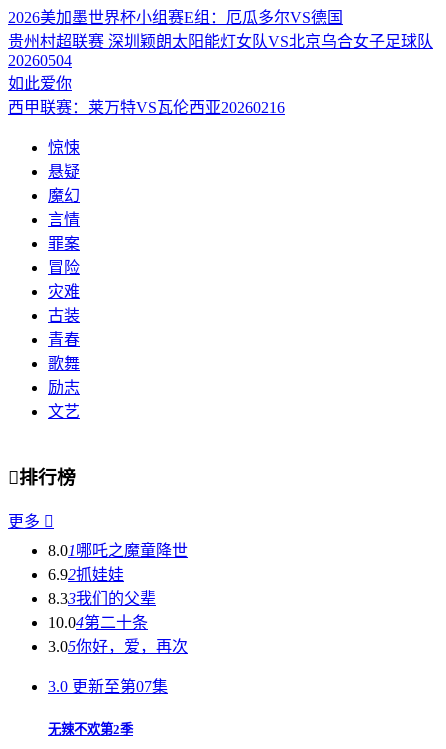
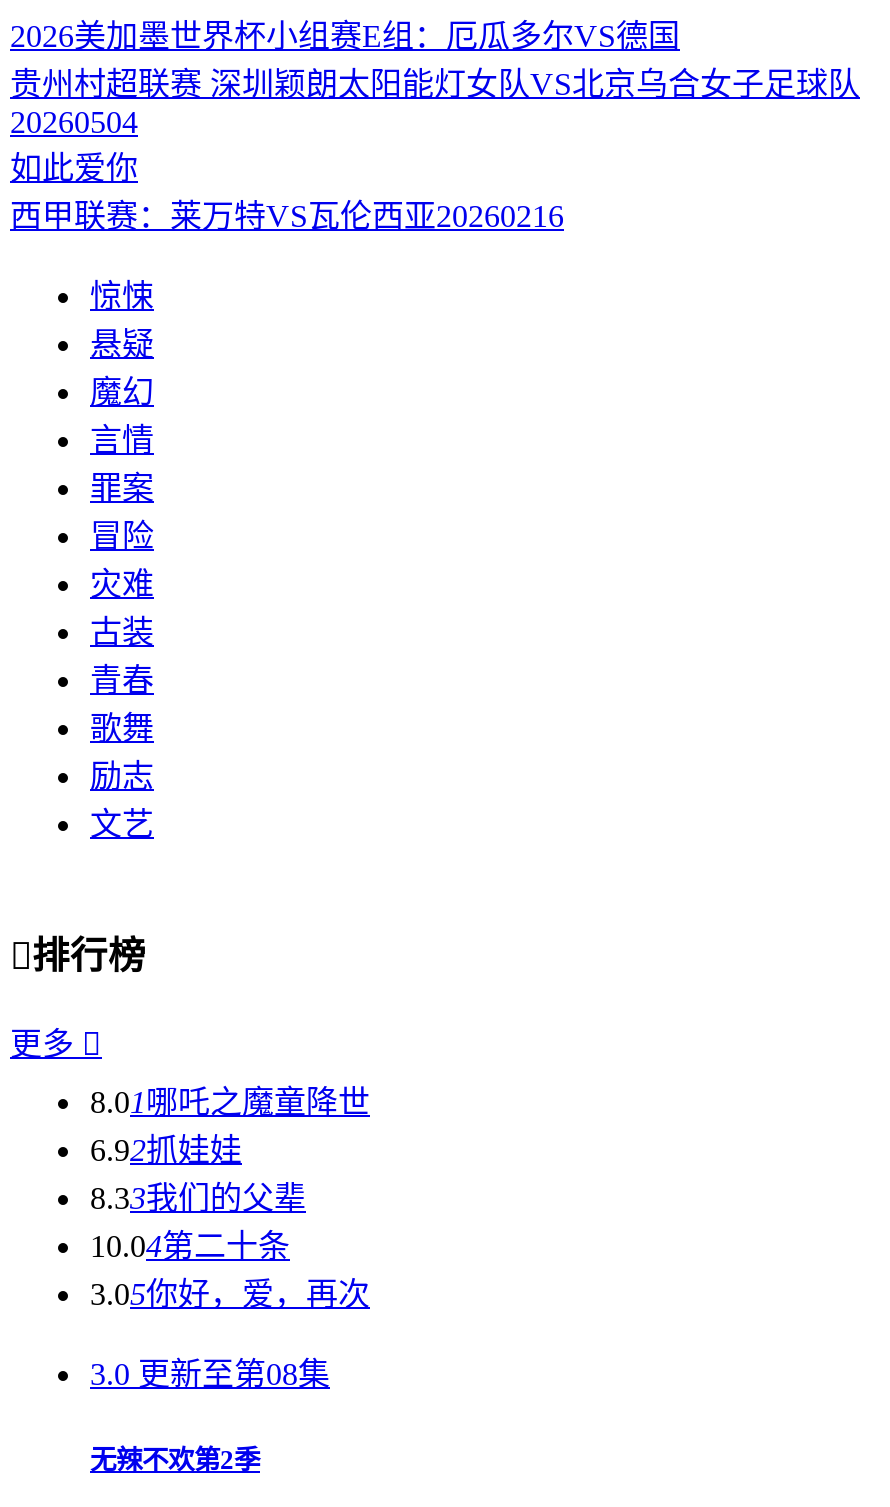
[48,678,168,695] 3.0 更新至第07集 -> [90,1357,330,1391] 3.0 更新至第08集

